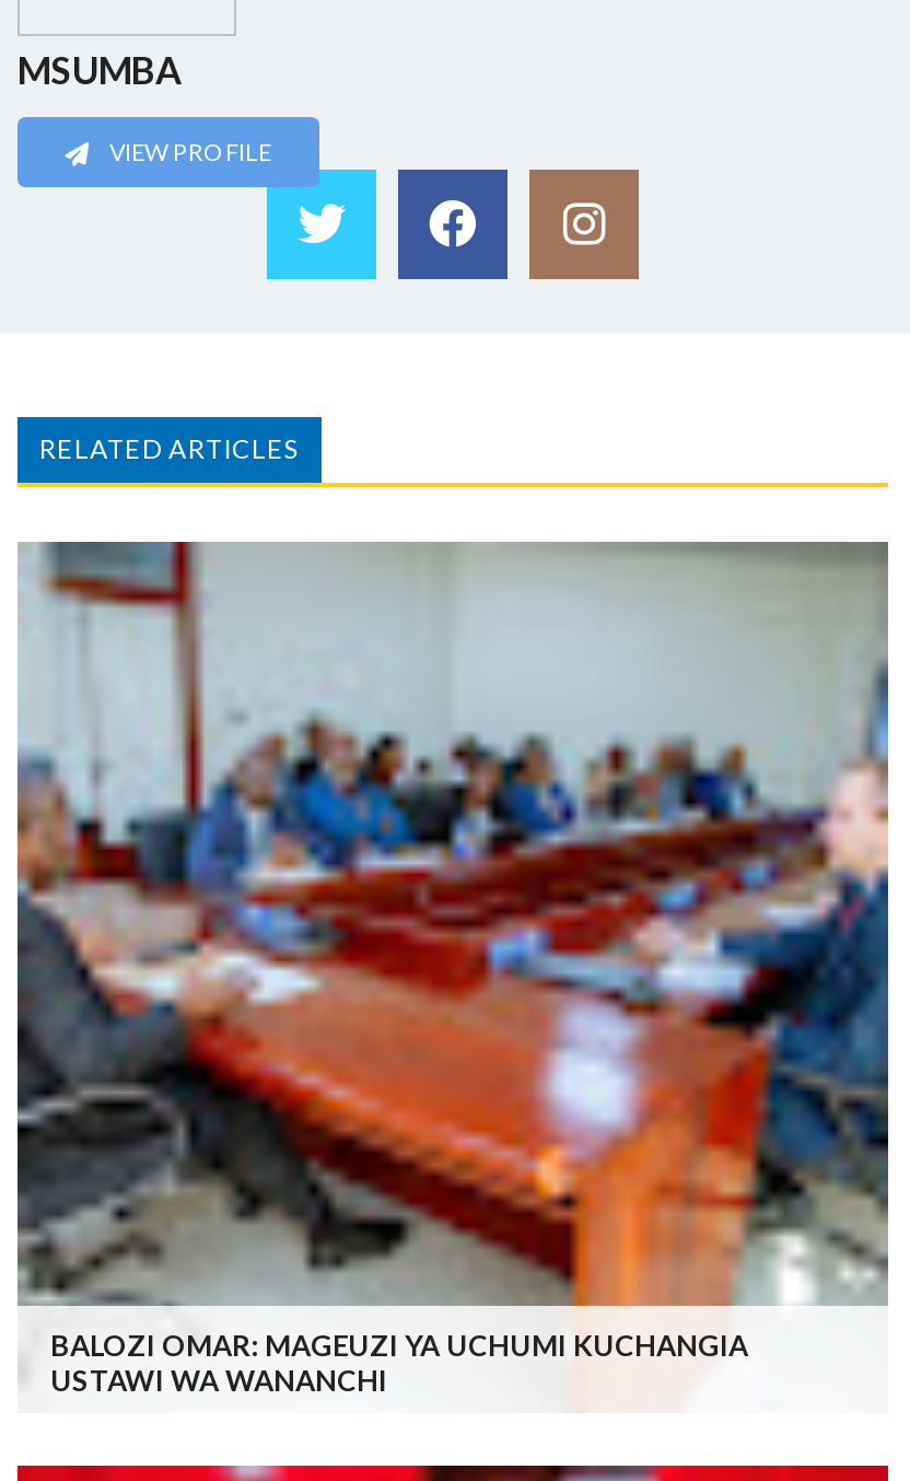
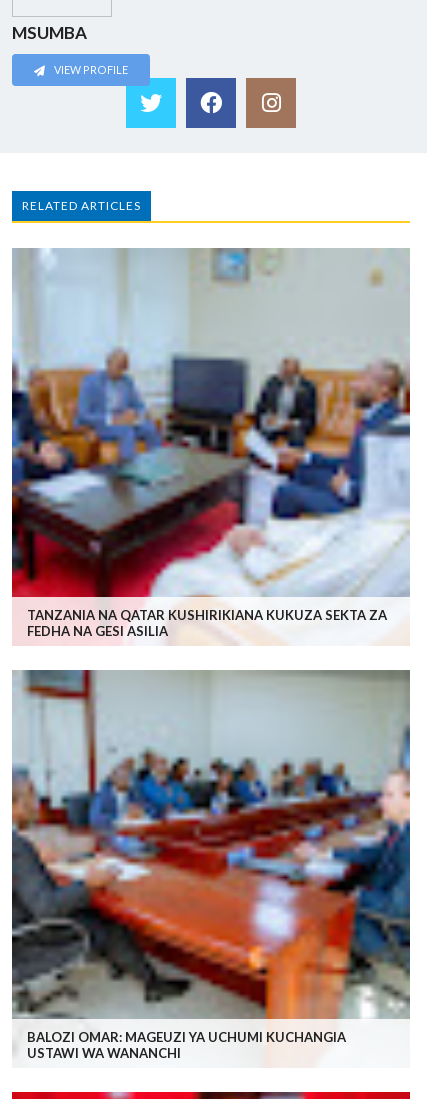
none -> [11,248,411,639] [image] | TANZANIA NA QATAR KUSHIRIKIANA KUKUZA SEKTA ZA | FEDHA NA GESI ASILIA

